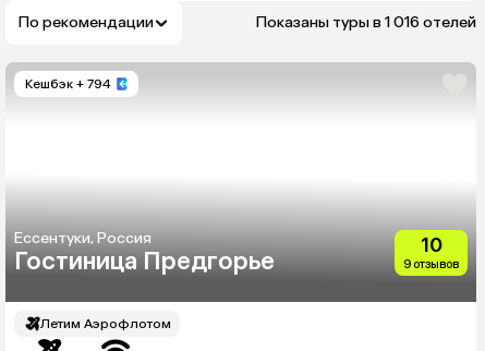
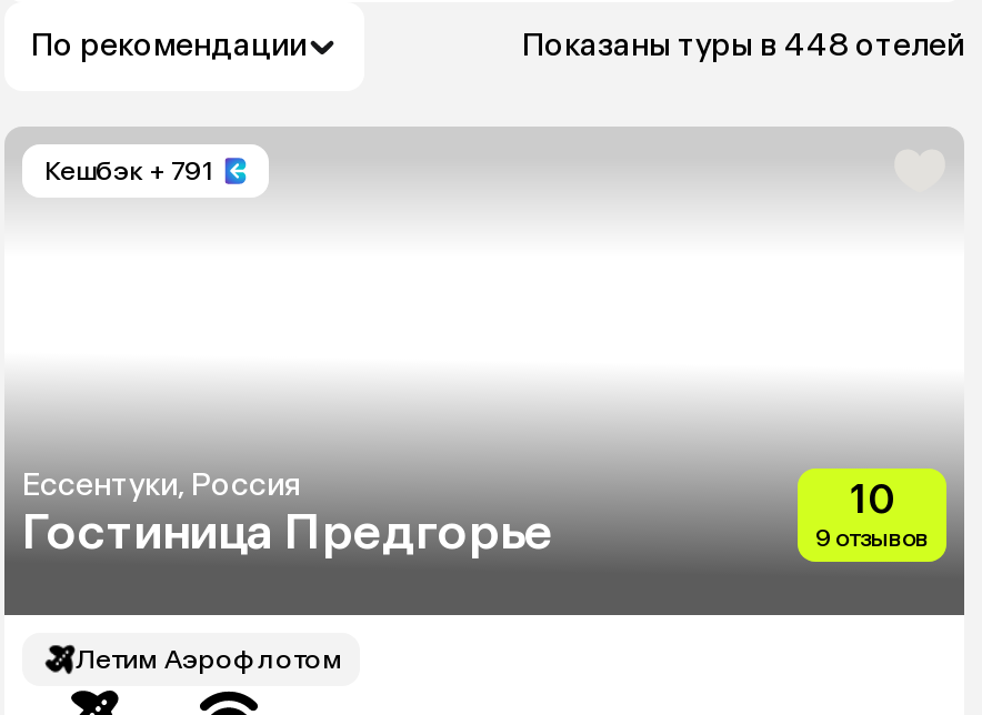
[256,13,476,32] Показаны туры в 1 016 отелей -> [522,27,964,64] Показаны туры в 448 отелей
[25,76,111,92] Кешбэк + 794 -> [44,155,213,187] Кешбэк + 791

